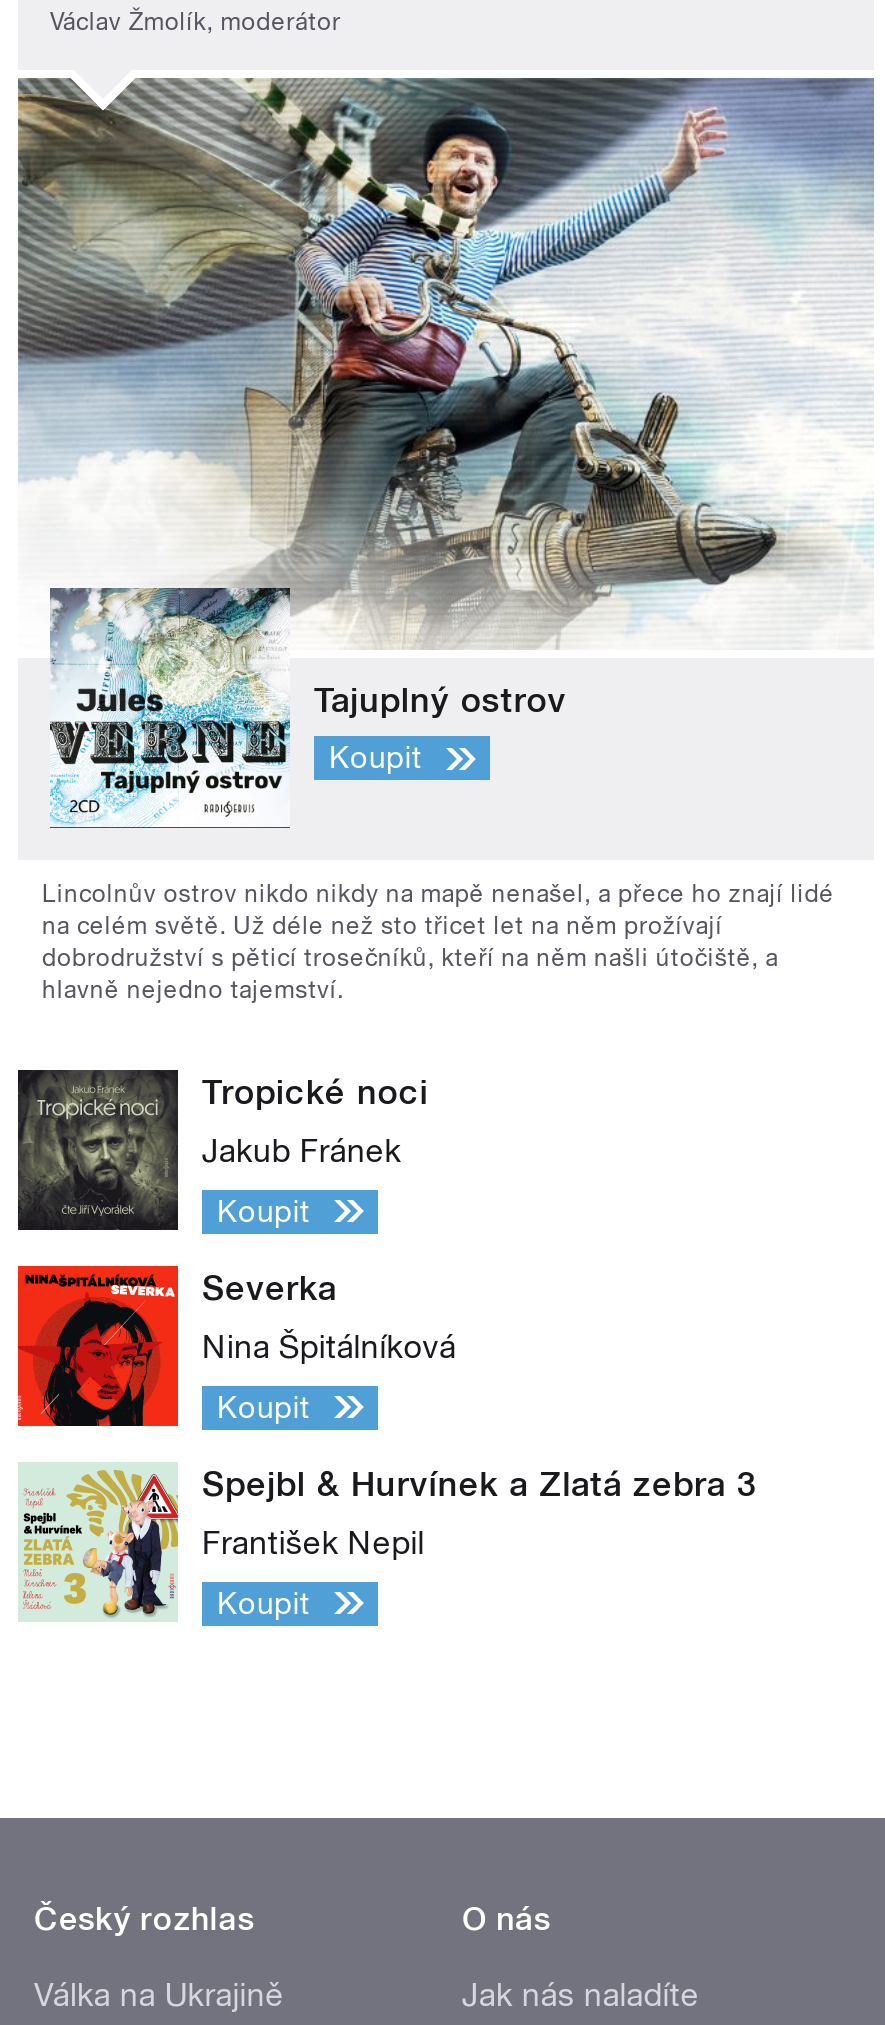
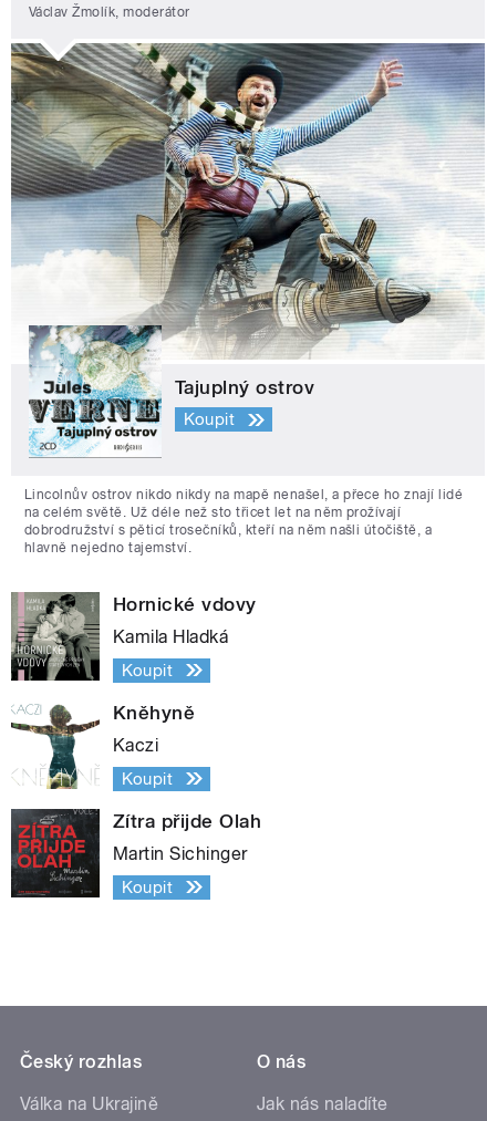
[18,1068,428,1230] [image] | Tropické noci -> [11,592,256,682] [image] | Hornické vdovy
[202,1131,402,1169] Jakub Fránek -> [113,626,228,647] Kamila Hladká
[16,1264,337,1428] [image] | Severka -> [10,700,195,790] [image] | Kněhyně
[202,1327,456,1365] Nina Špitálníková -> [113,734,159,755] Kaczi
[18,1462,758,1622] [image] | Spejbl & Hurvínek a Zlatá zebra 3 -> [10,808,261,899] [image] | Zítra přijde Olah
[202,1523,424,1561] František Nepil -> [113,843,248,864] Martin Sichinger

